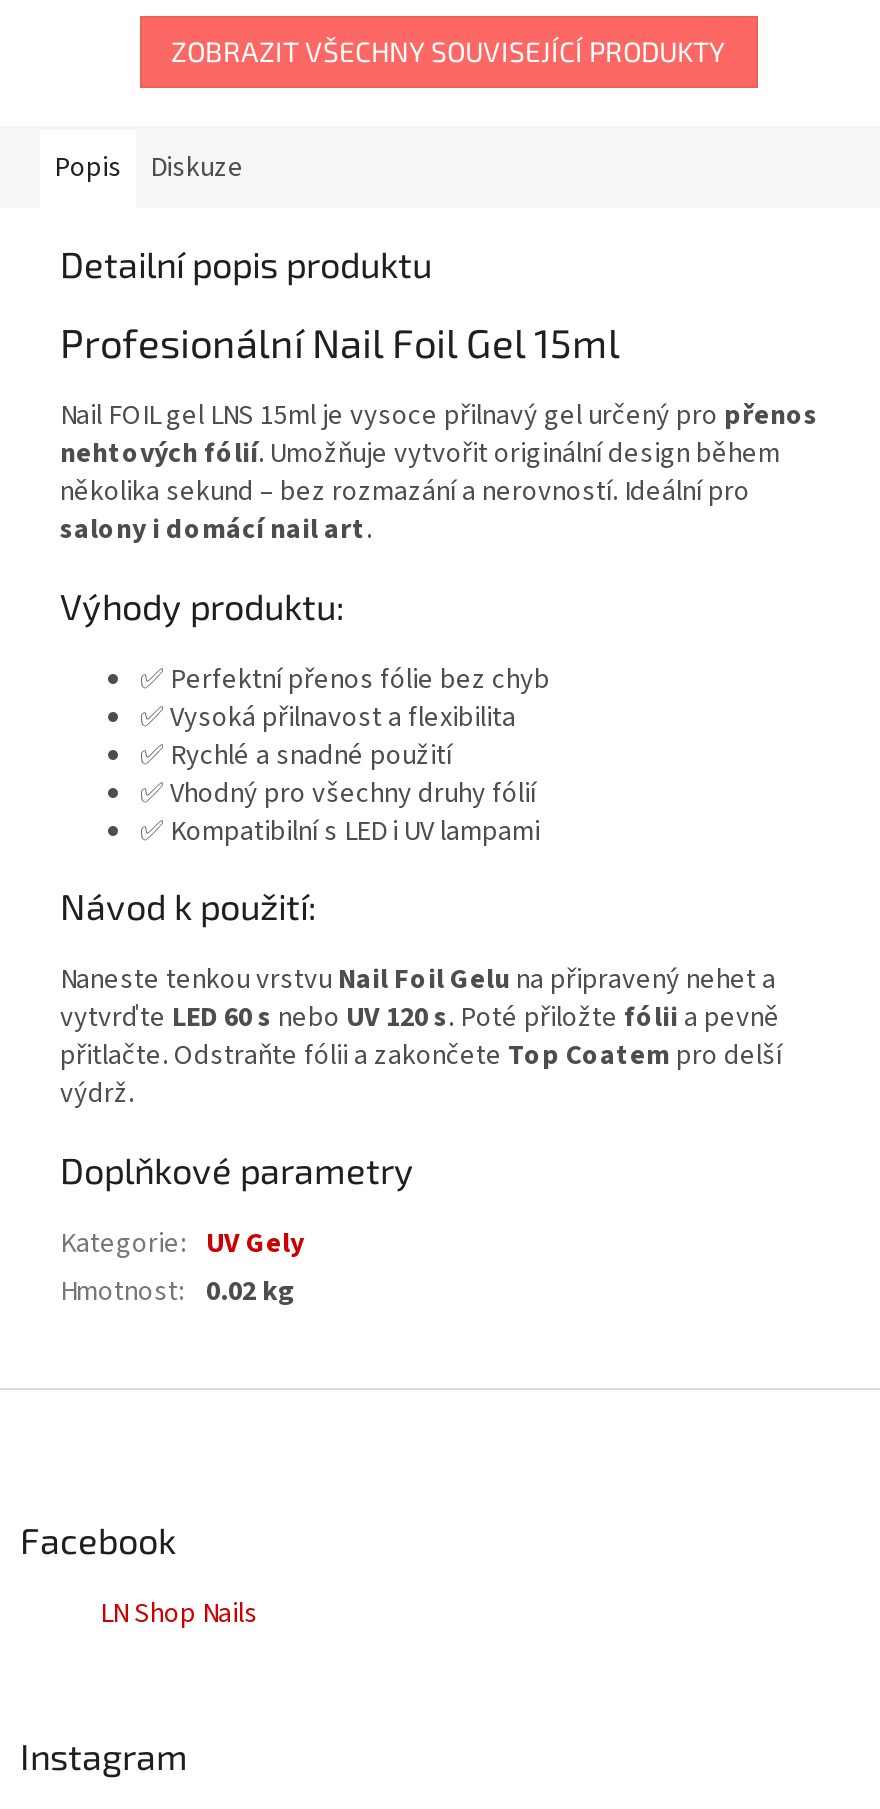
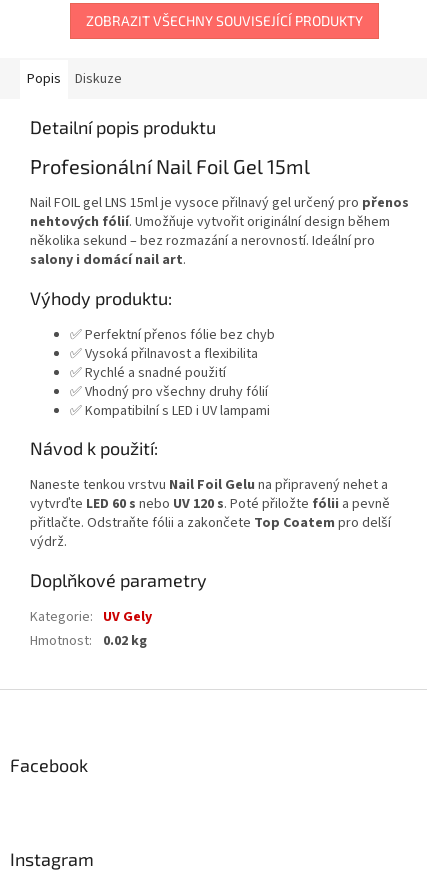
[100,1593,258,1633] LN Shop Nails -> none

